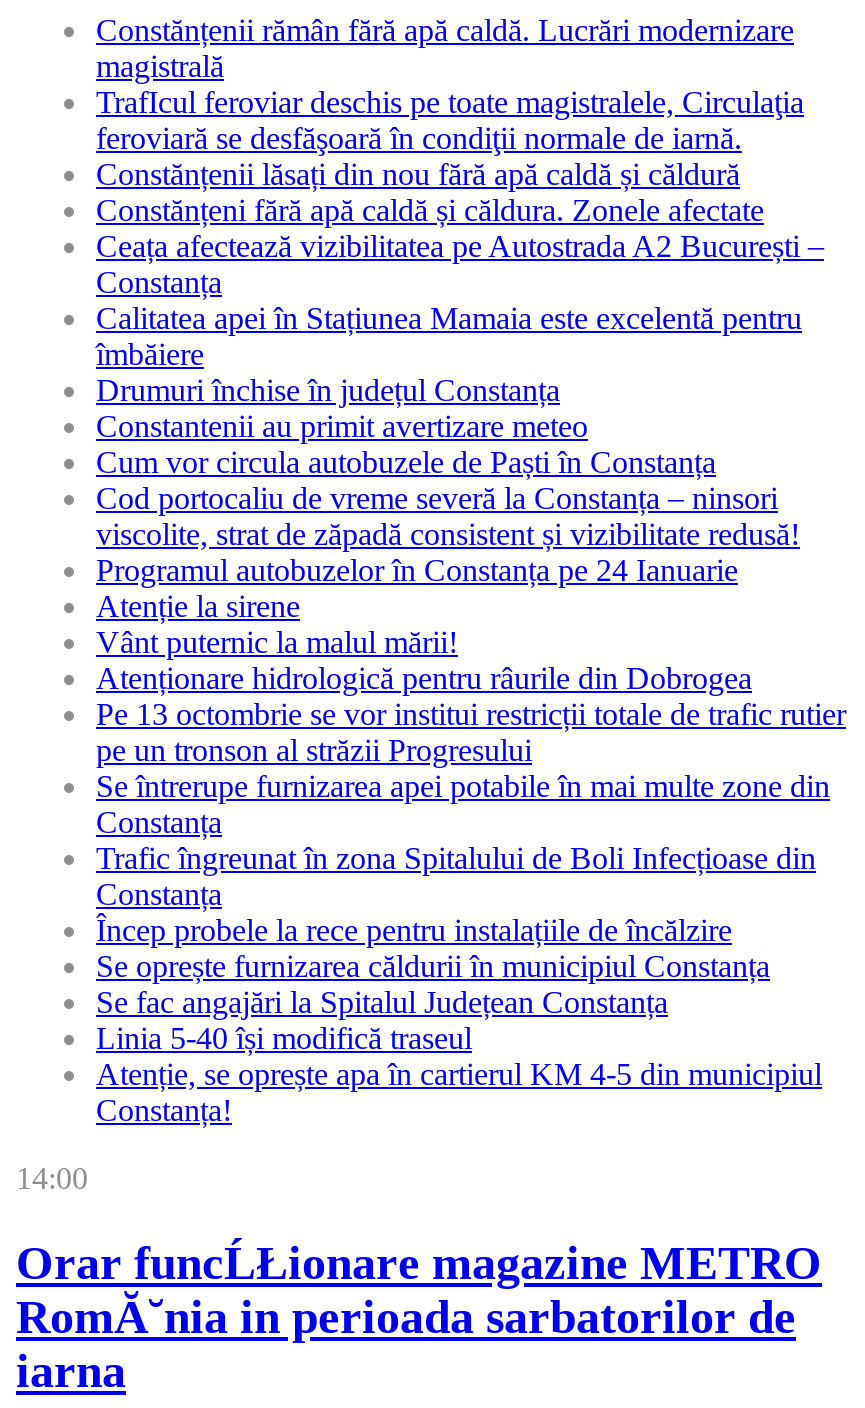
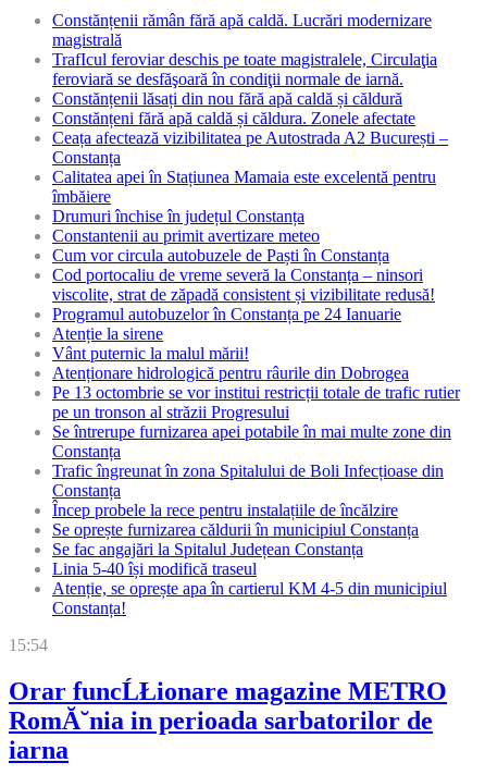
[16,1161,88,1195] 14:00 -> [9,636,48,654] 15:54

